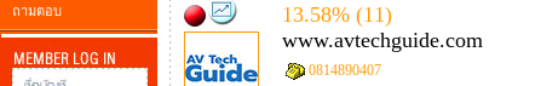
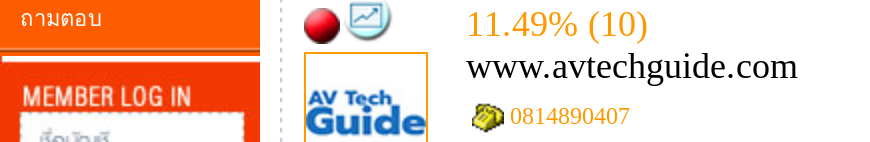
[282,2,392,27] 13.58% (11) -> [466,4,648,44] 11.49% (10)

